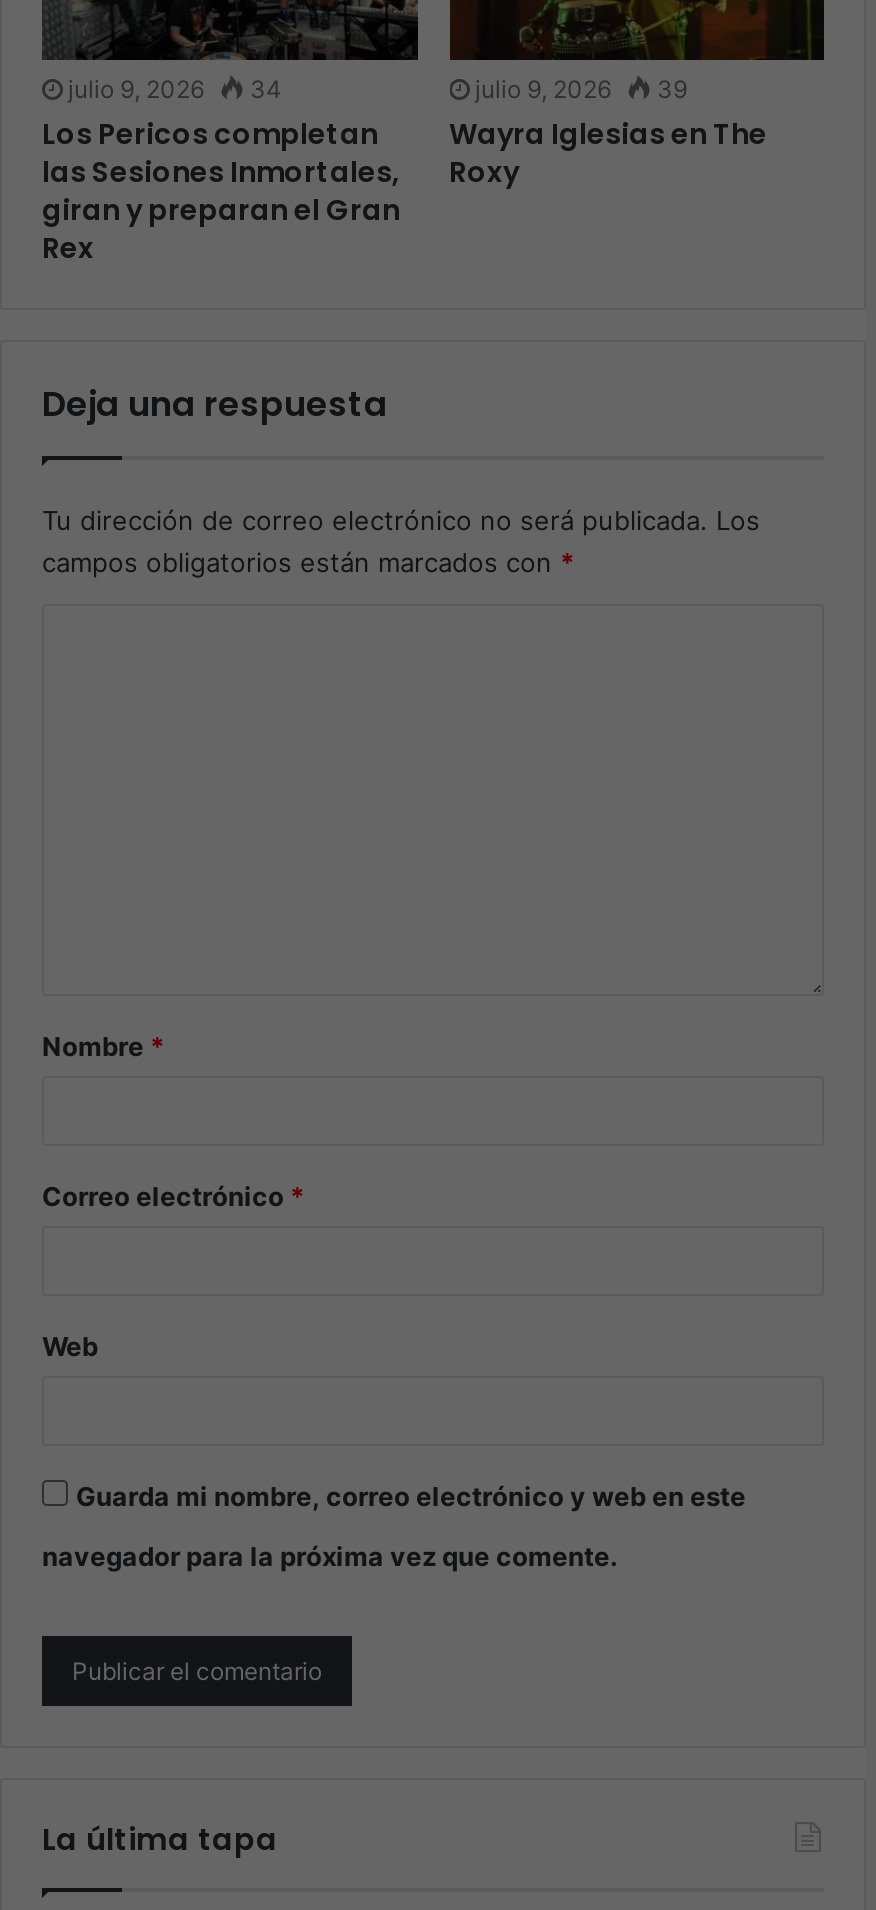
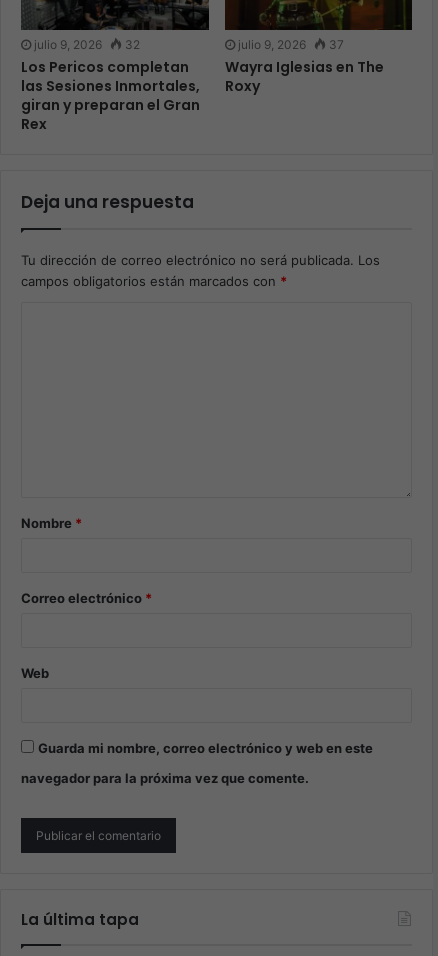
[68,75,282,105] julio 9, 2026 34 -> [34,37,140,52] julio 9, 2026 32
[475,75,687,105] julio 9, 2026 39 -> [237,37,343,52] julio 9, 2026 37

